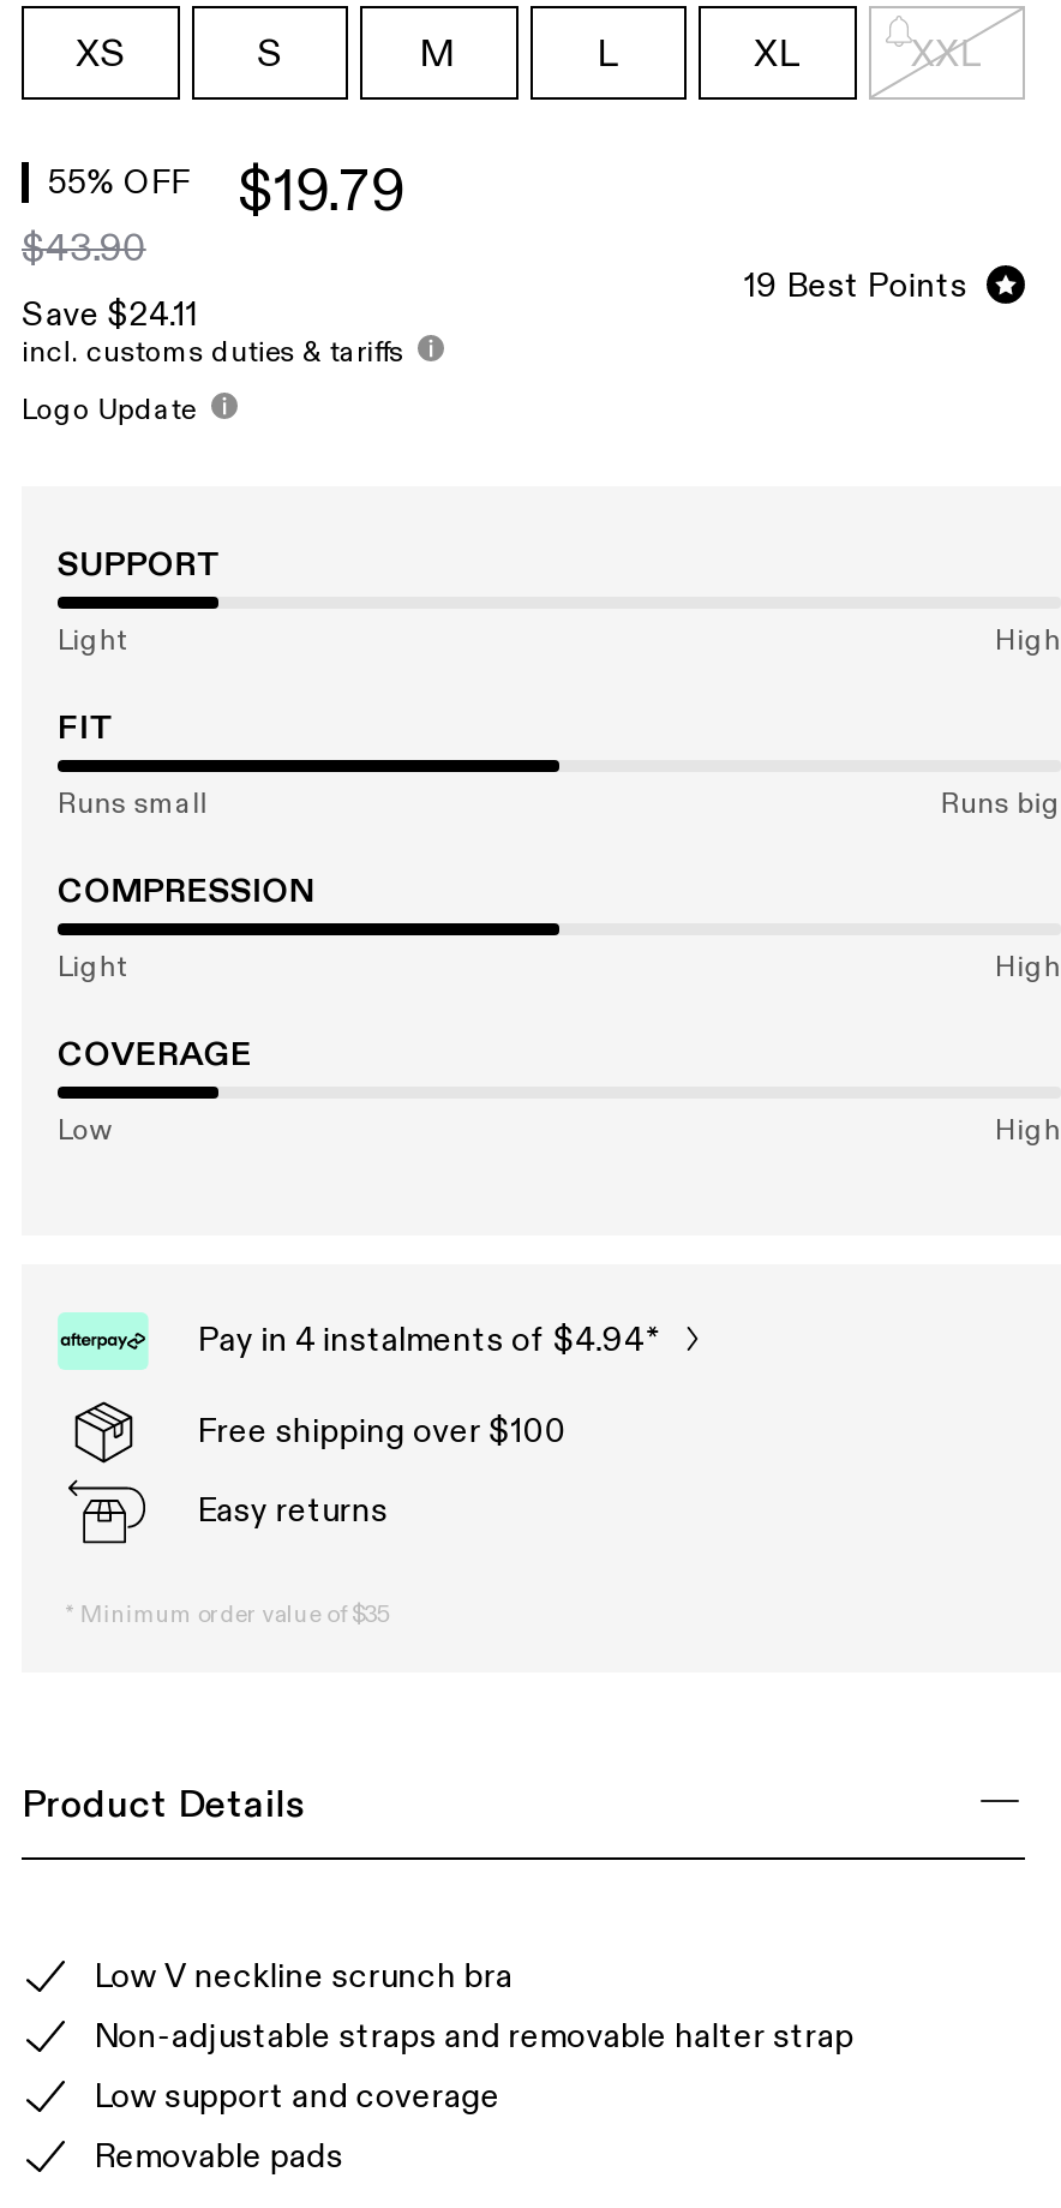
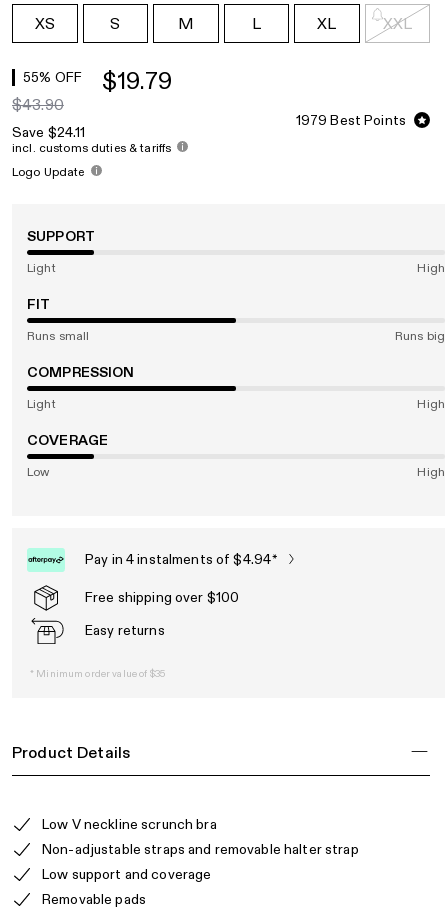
[744,263,967,309] 19 Best Points -> [296,111,406,130] 1979 Best Points

